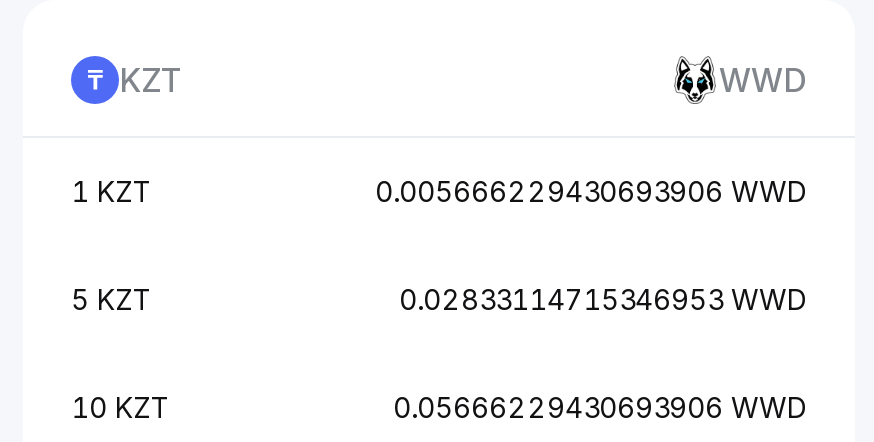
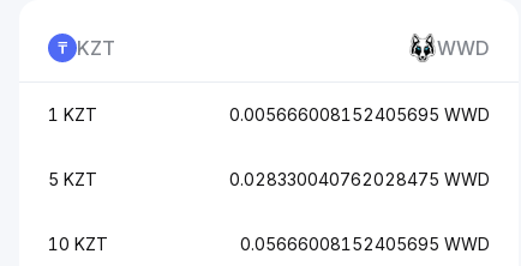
[375,174,807,208] 0.005666229430693906 WWD -> [229,104,490,125] 0.005666008152405695 WWD
[399,282,807,316] 0.02833114715346953 WWD -> [229,169,490,189] 0.028330040762028475 WWD
[393,390,807,424] 0.05666229430693906 WWD -> [240,234,490,254] 0.05666008152405695 WWD

